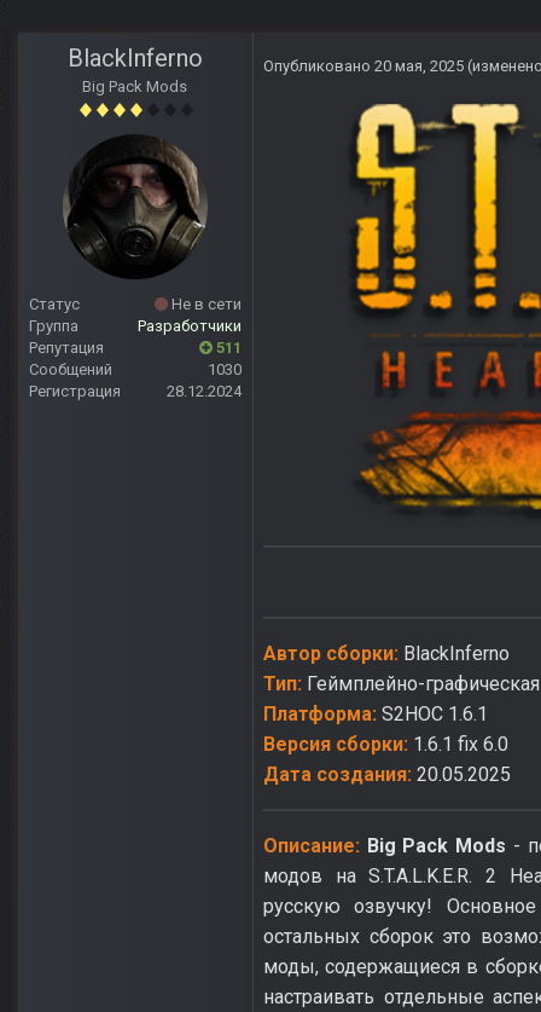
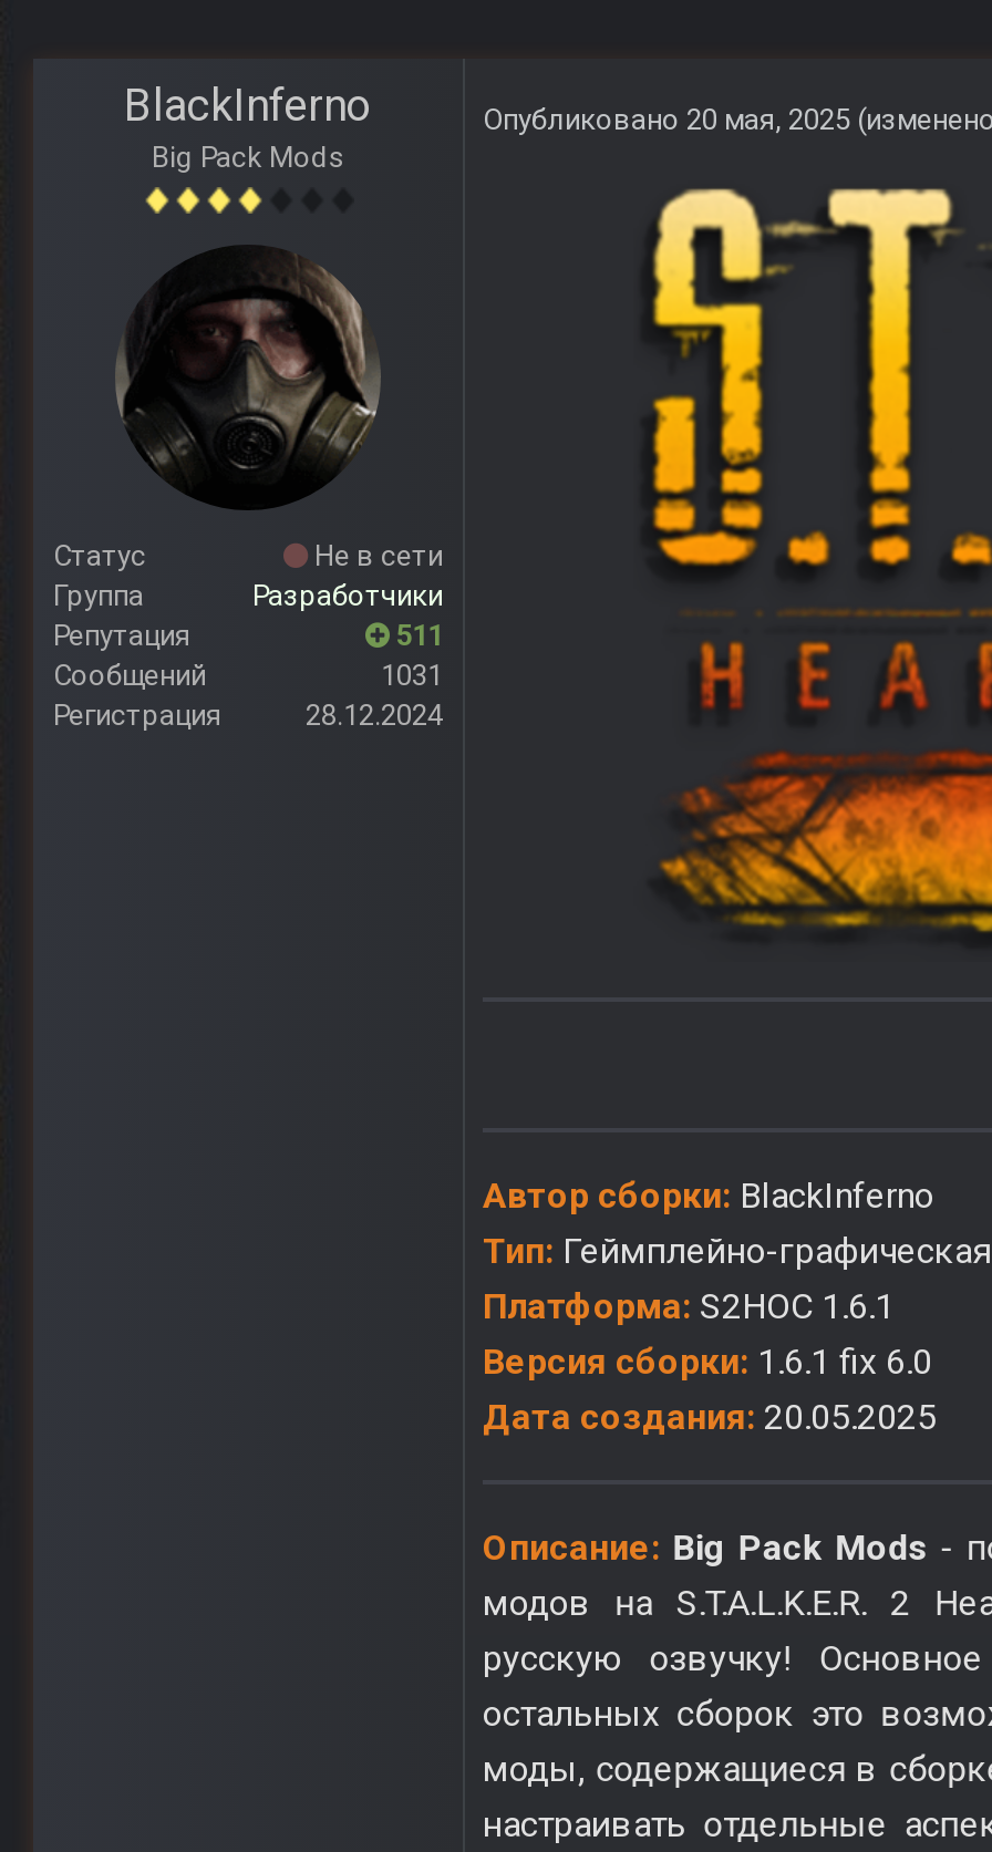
[208,361,242,379] 1030 -> [381,659,443,692] 1031

